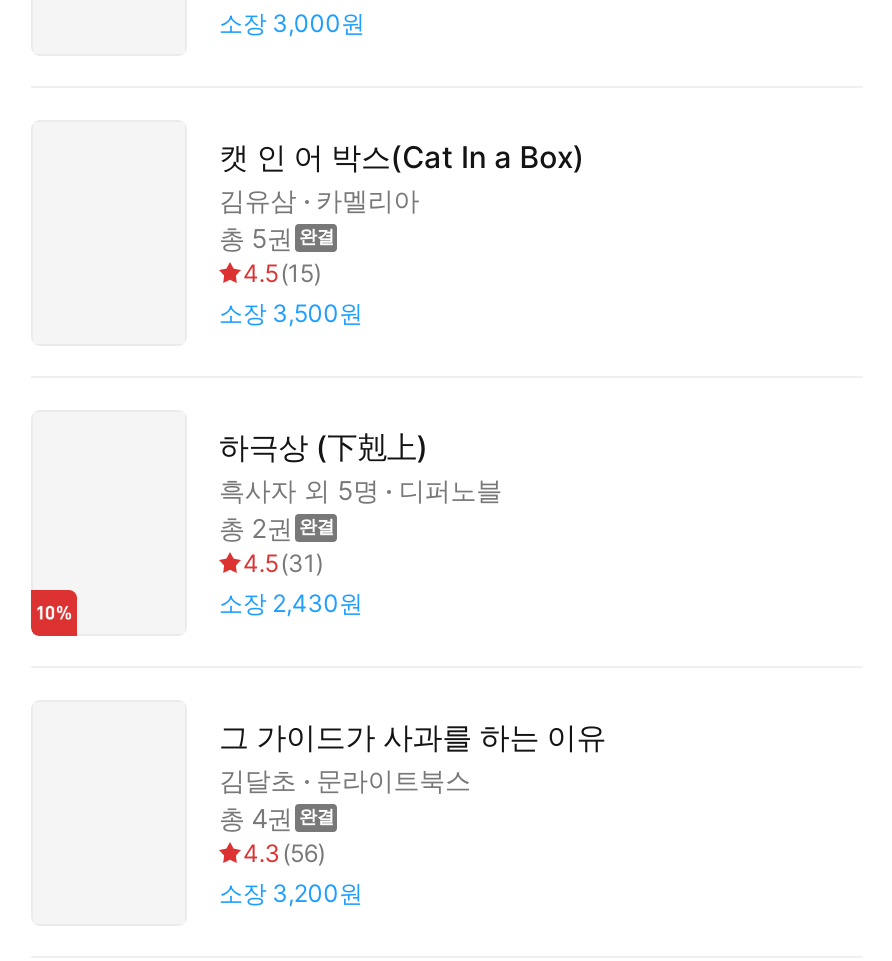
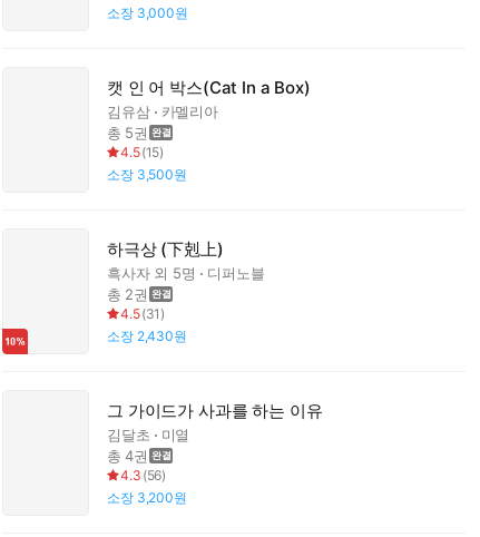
[316,763,471,795] 문라이트북스 -> [161,425,190,443] 미열

